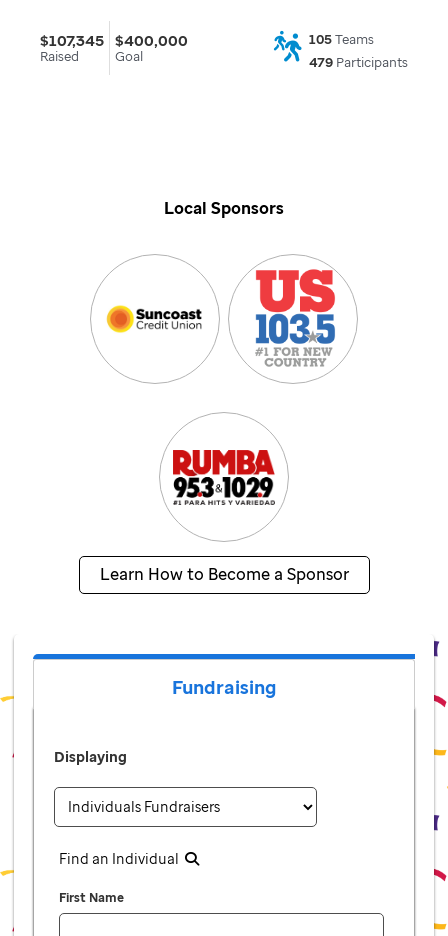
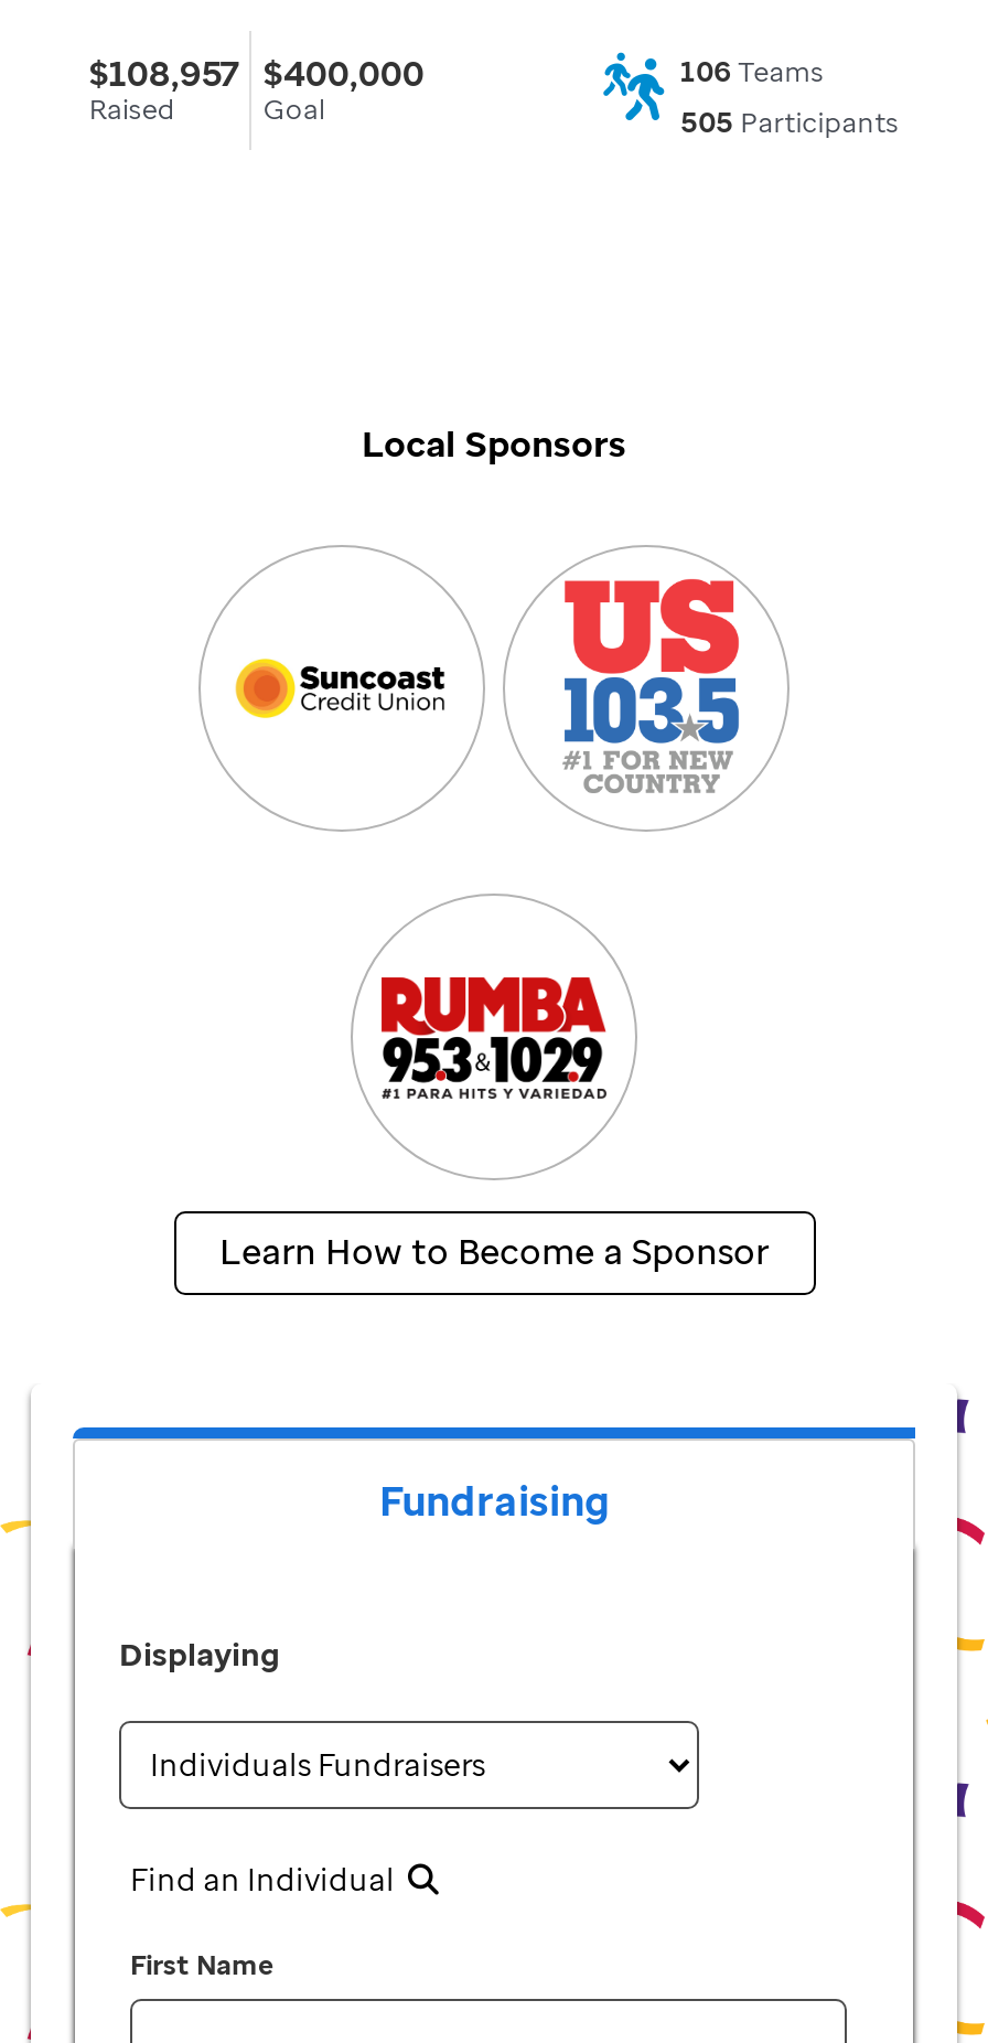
[40,30,188,50] $107,345 $400,000 -> [89,51,424,95] $108,957 $400,000
[309,31,374,48] 105 Teams -> [681,53,824,90] 106 Teams
[309,54,408,71] 479 Participants -> [681,104,899,142] 505 Participants

